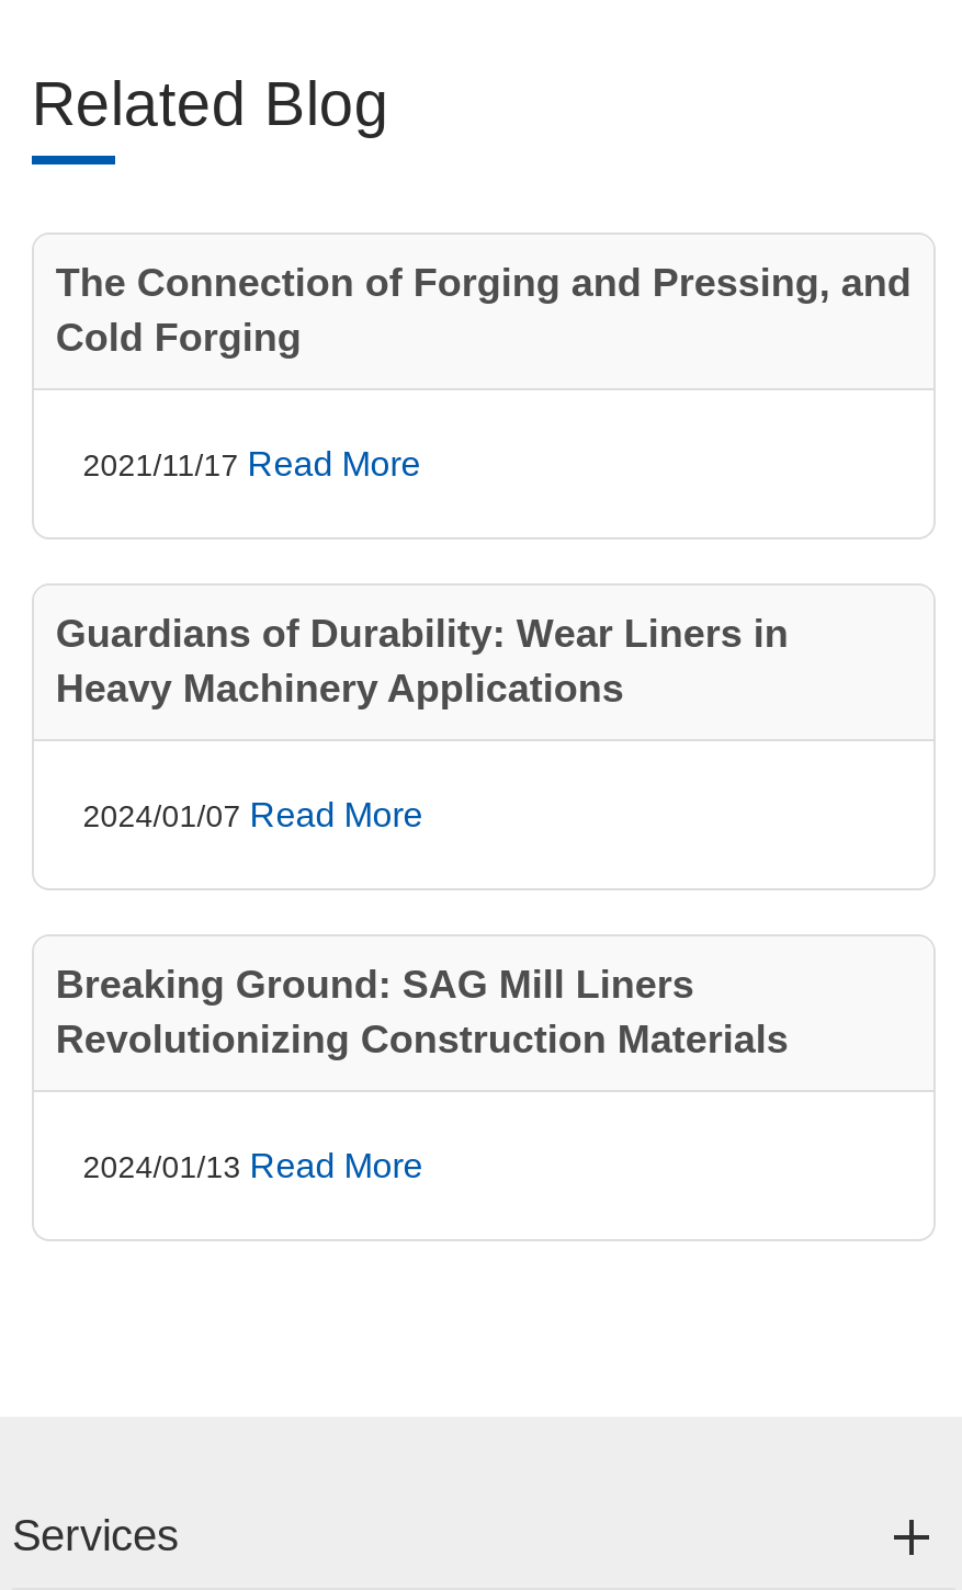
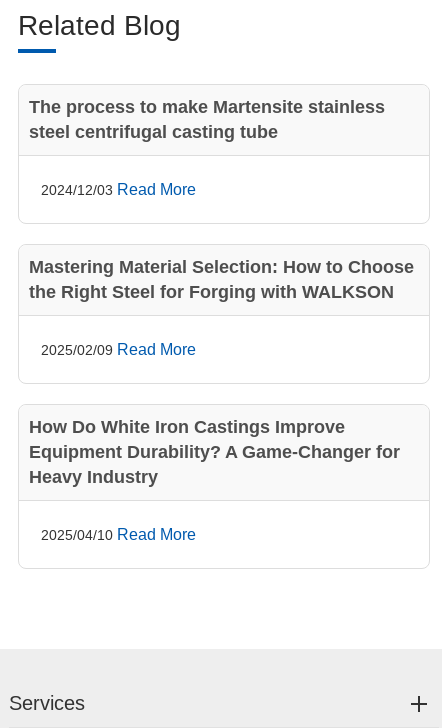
[56,261,911,360] The Connection of Forging and Pressing, and | Cold Forging -> [29,97,385,142] The process to make Martensite stainless | steel centrifugal casting tube
[83,445,421,482] 2021/11/17 Read More -> [41,181,196,198] 2024/12/03 Read More
[56,612,788,711] Guardians of Durability: Wear Liners in | Heavy Machinery Applications -> [29,257,414,302] Mastering Material Selection: How to Choose | the Right Steel for Forging with WALKSON
[83,796,423,833] 2024/01/07 Read More -> [41,341,196,358] 2025/02/09 Read More
[56,963,788,1061] Breaking Ground: SAG Mill Liners | Revolutionizing Construction Materials -> [29,417,400,487] How Do White Iron Castings Improve | Equipment Durability? A Game-Changer for | Heavy Industry
[83,1147,423,1184] 2024/01/13 Read More -> [41,526,196,543] 2025/04/10 Read More

